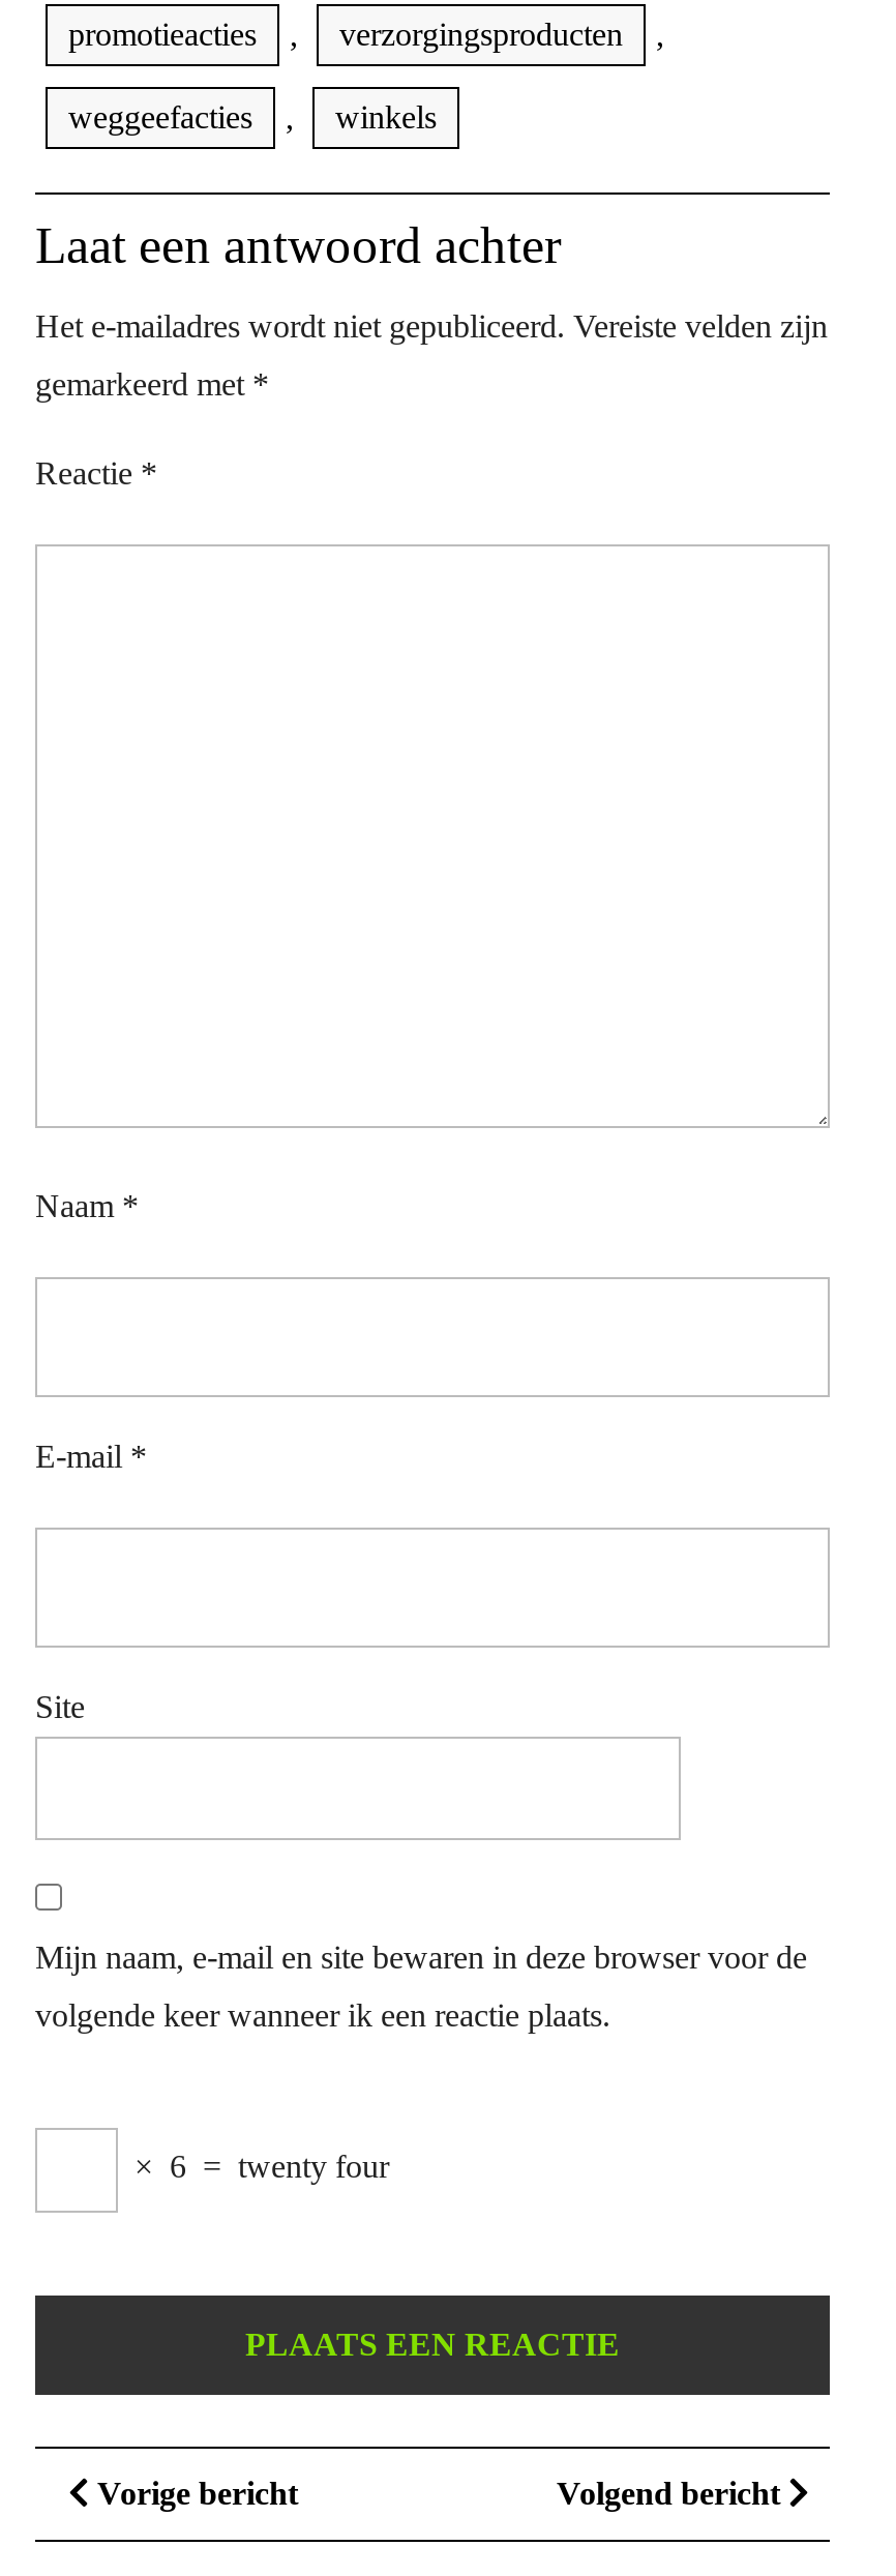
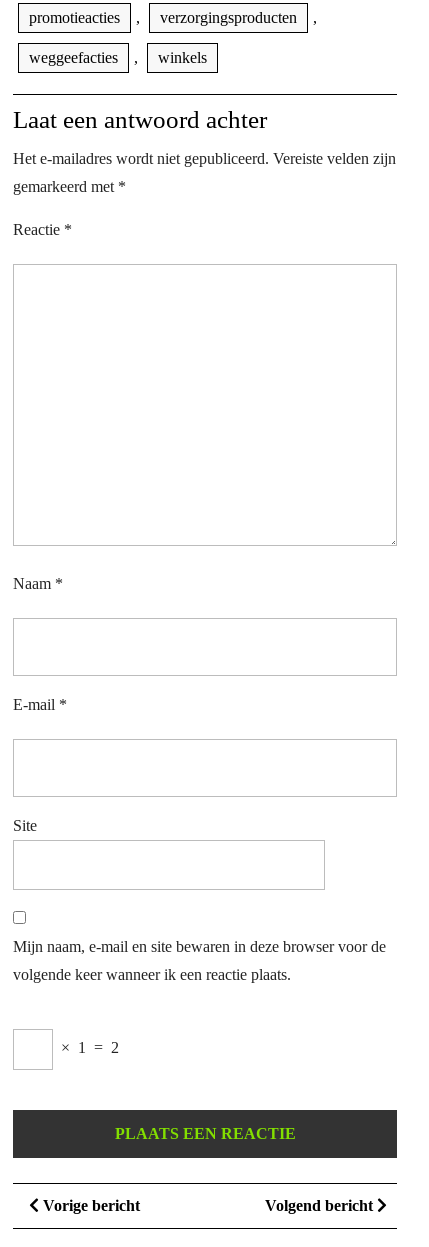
[126,2149,389,2184] × 6 = twenty four -> [57,1039,119,1056] × 1 = 2

